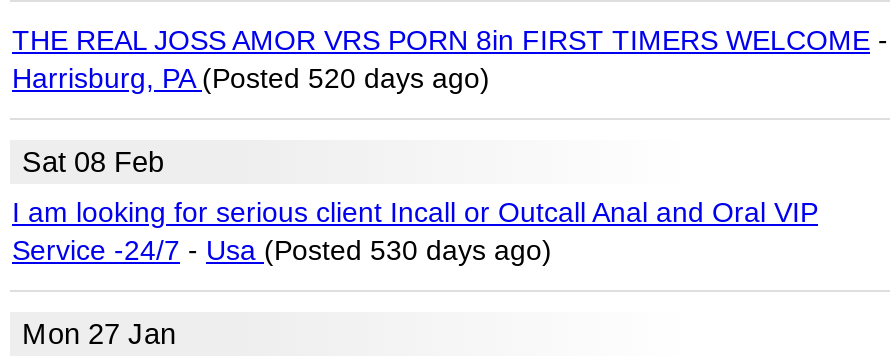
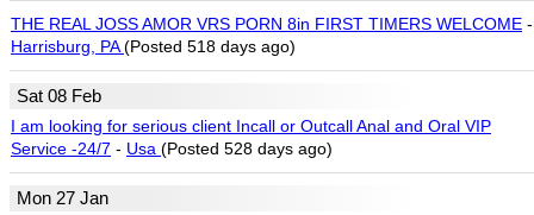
[12,62,490,94] Harrisburg, PA (Posted 520 days ago) -> [11,37,296,56] Harrisburg, PA (Posted 518 days ago)
[12,234,552,266] Service -24/7 - Usa (Posted 530 days ago) -> [11,139,333,158] Service -24/7 - Usa (Posted 528 days ago)

